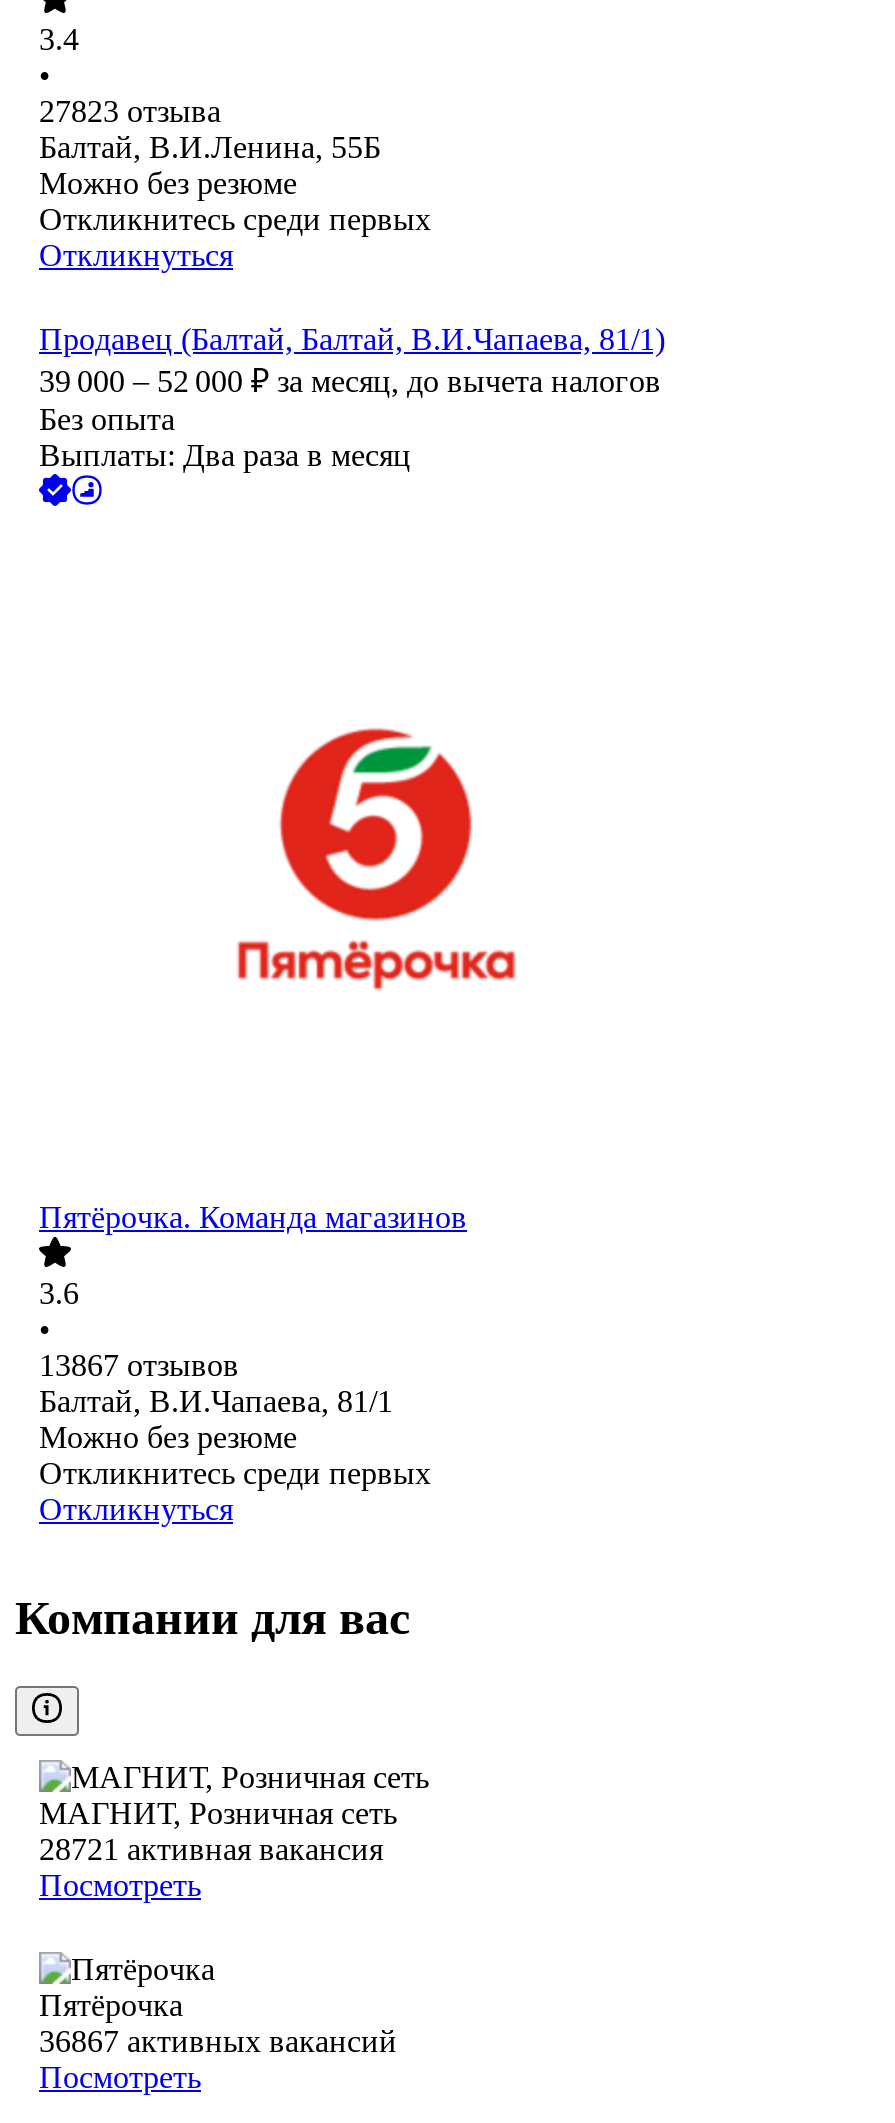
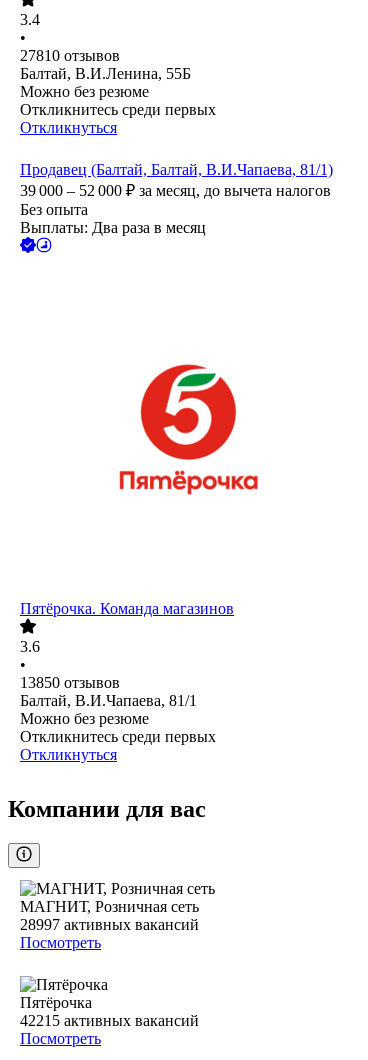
[39,95,221,129] 27823 отзыва -> [20,47,120,64] 27810 отзывов
[39,1349,239,1383] 13867 отзывов -> [20,674,120,691] 13850 отзывов
[39,1833,383,1867] 28721 активная вакансия -> [20,916,199,933] 28997 активных вакансий
[39,2025,397,2059] 36867 активных вакансий -> [20,1012,199,1029] 42215 активных вакансий

